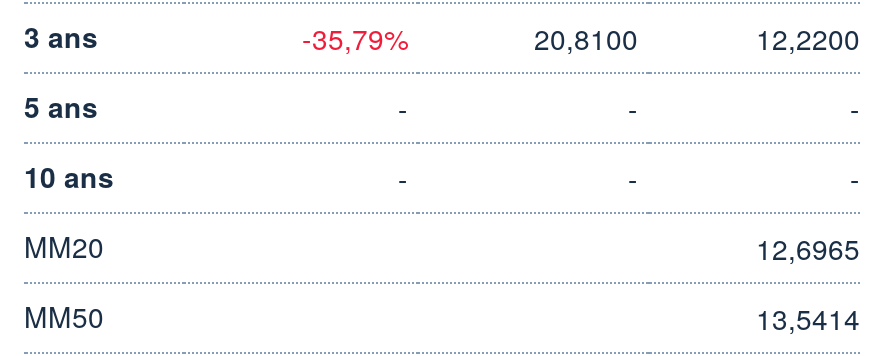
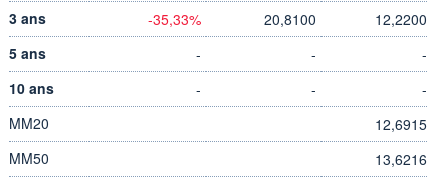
[302,18,408,58] -35,79% -> [148,9,201,29] -35,33%
[756,228,860,268] 12,6965 -> [375,114,427,134] 12,6915
[756,298,860,338] 13,5414 -> [375,149,427,169] 13,6216

